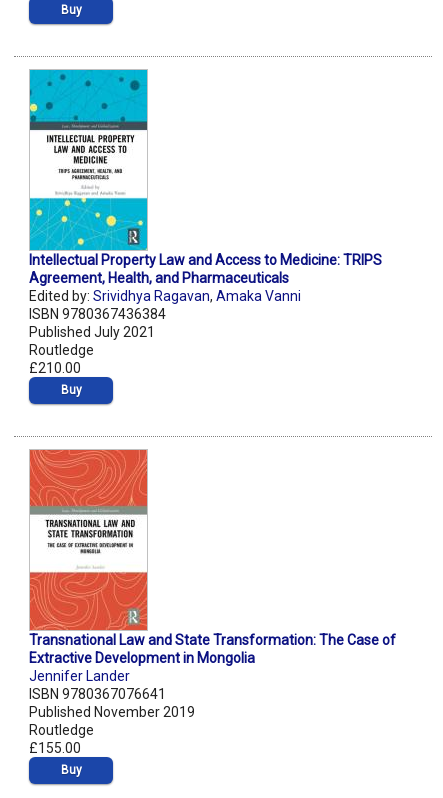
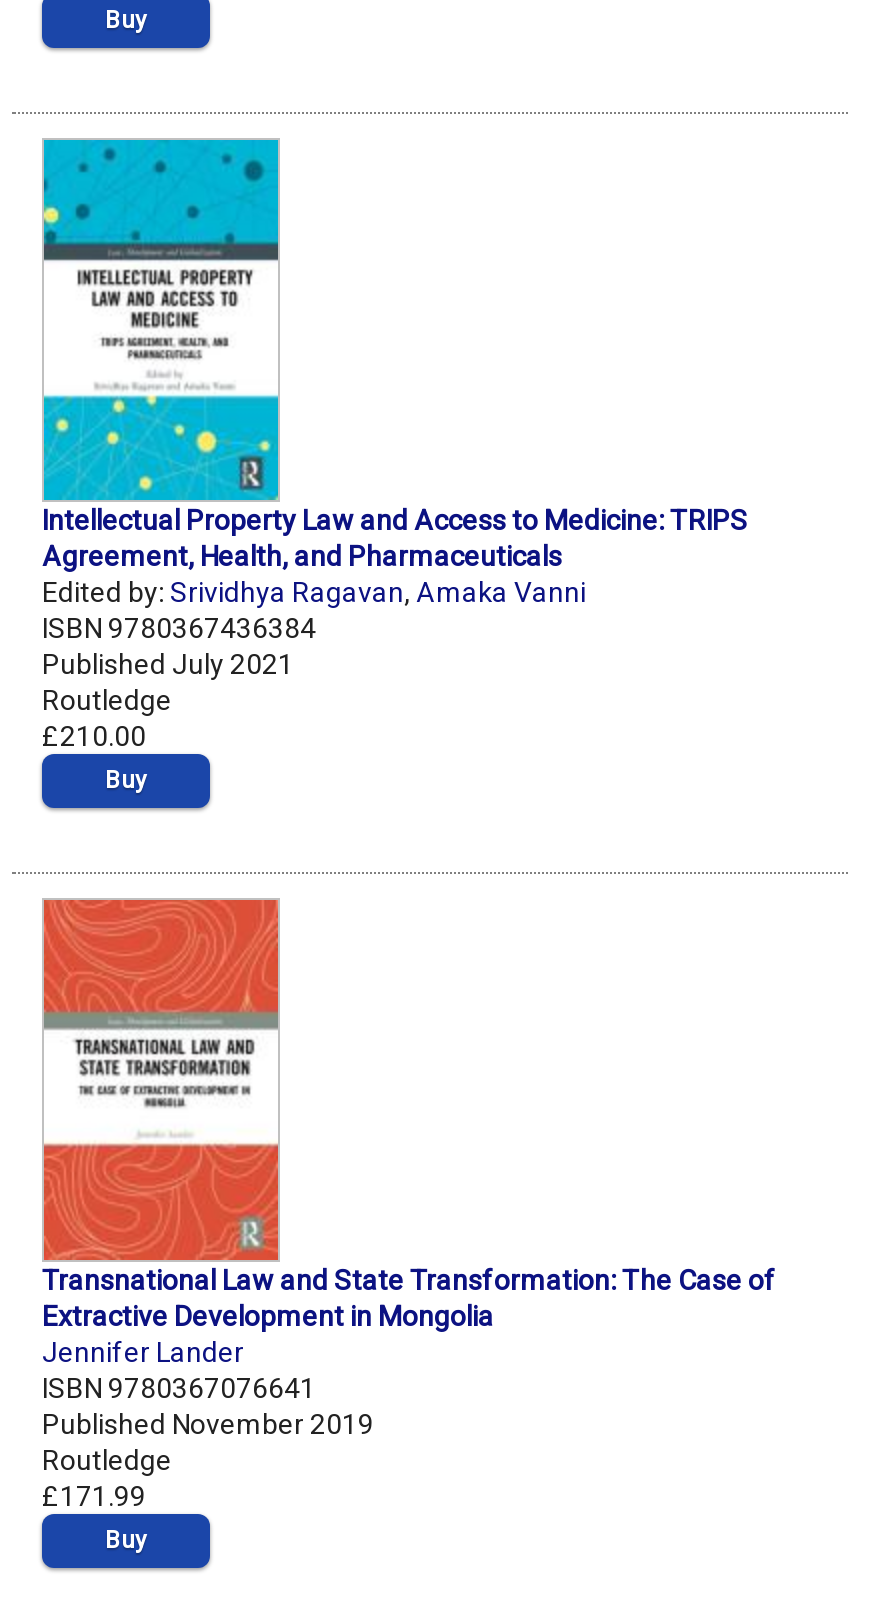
[29,740,81,756] £155.00 -> [42,1481,146,1513] £171.99

